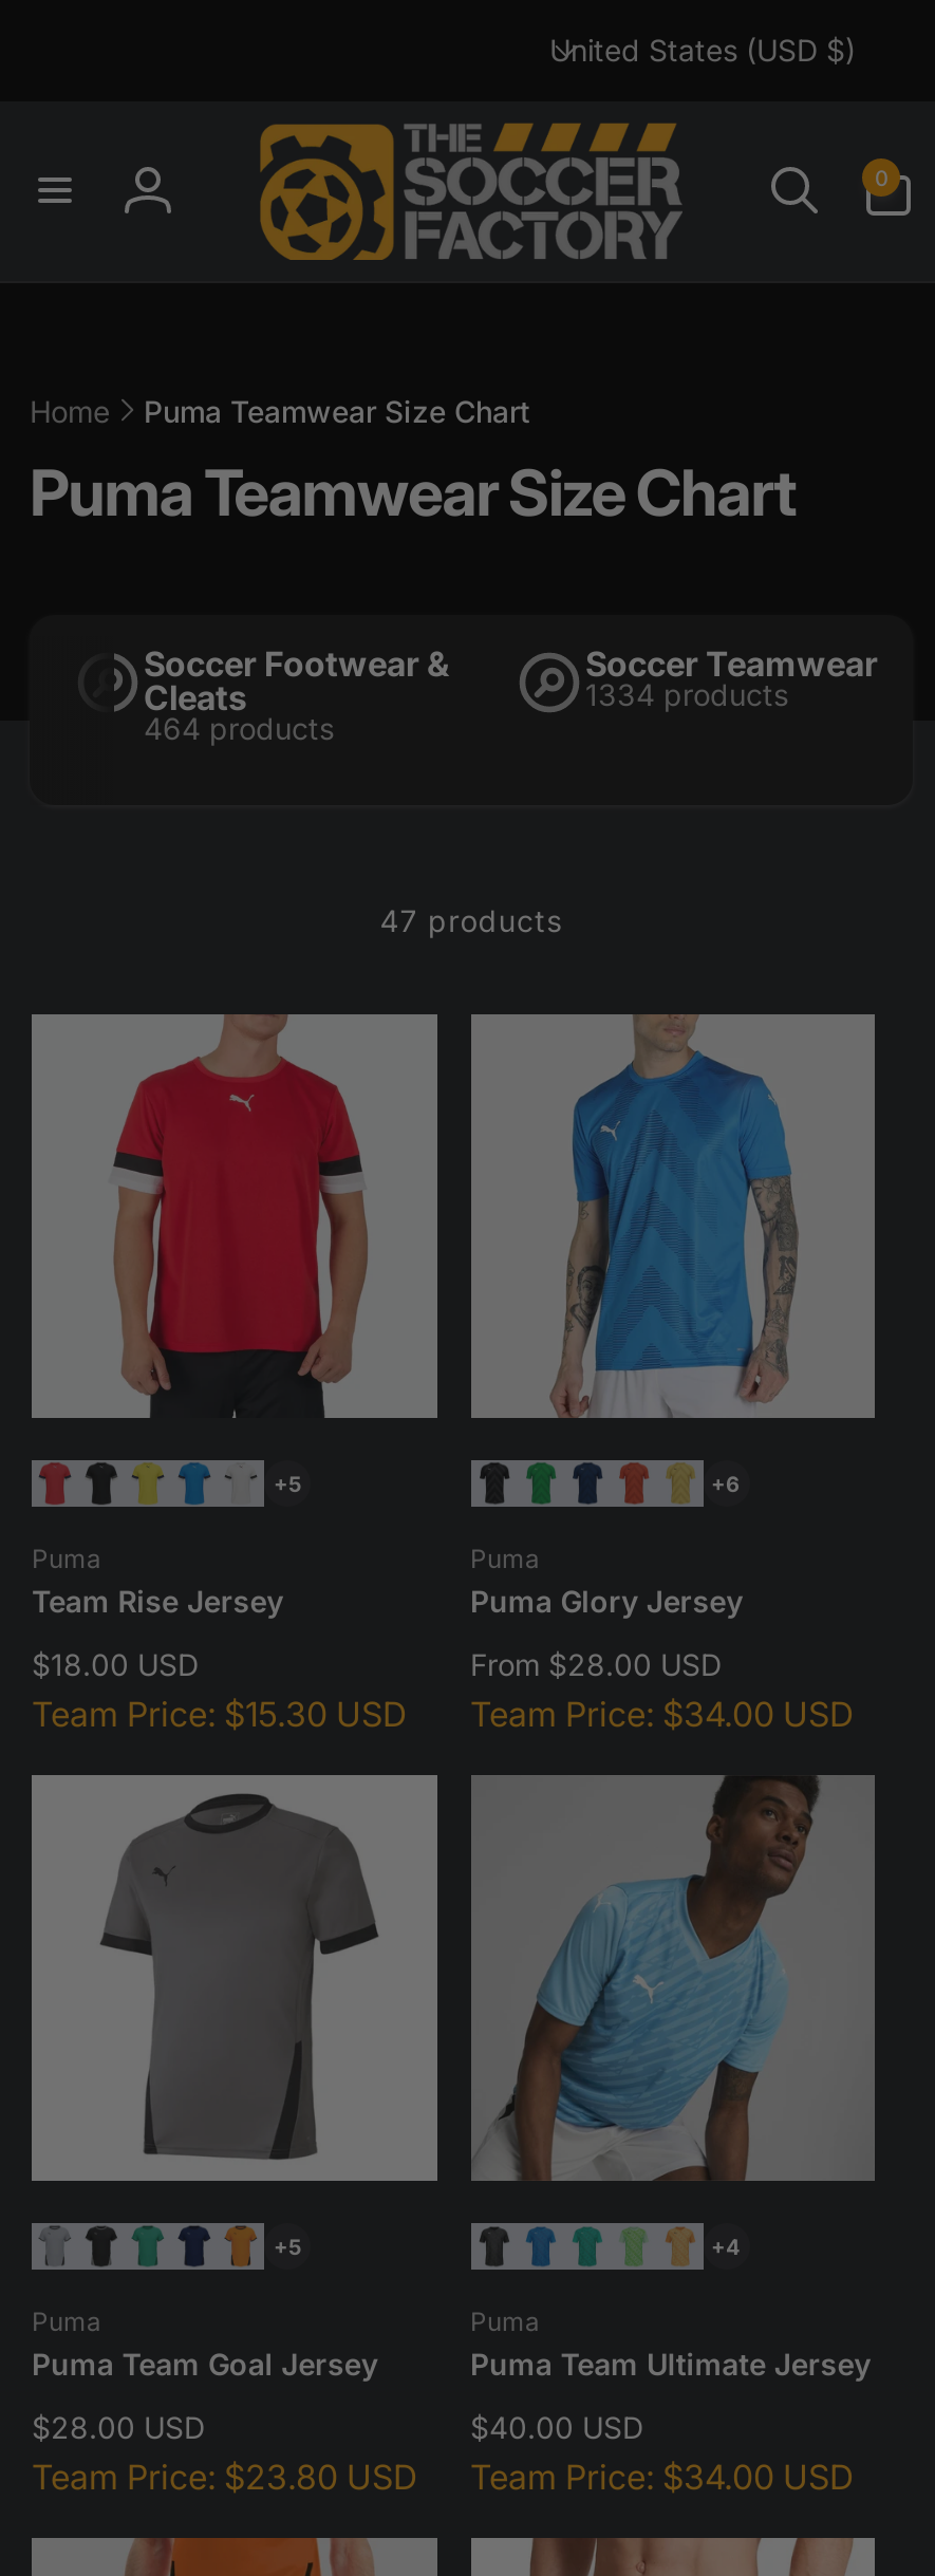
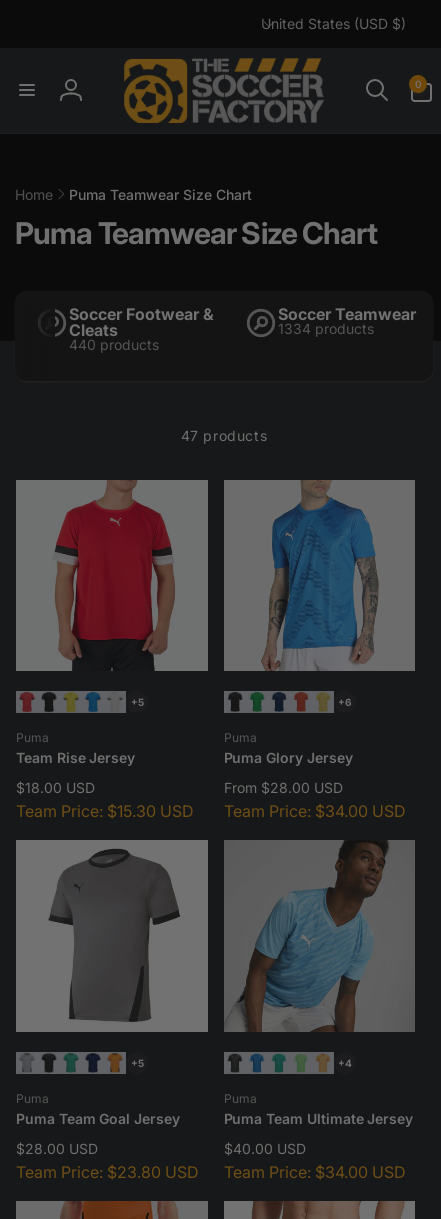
[144,710,334,746] 464 products -> [69,336,159,353] 440 products

